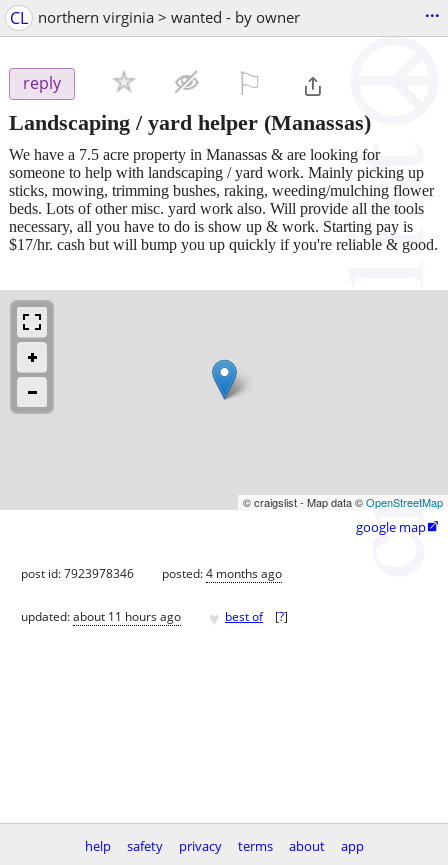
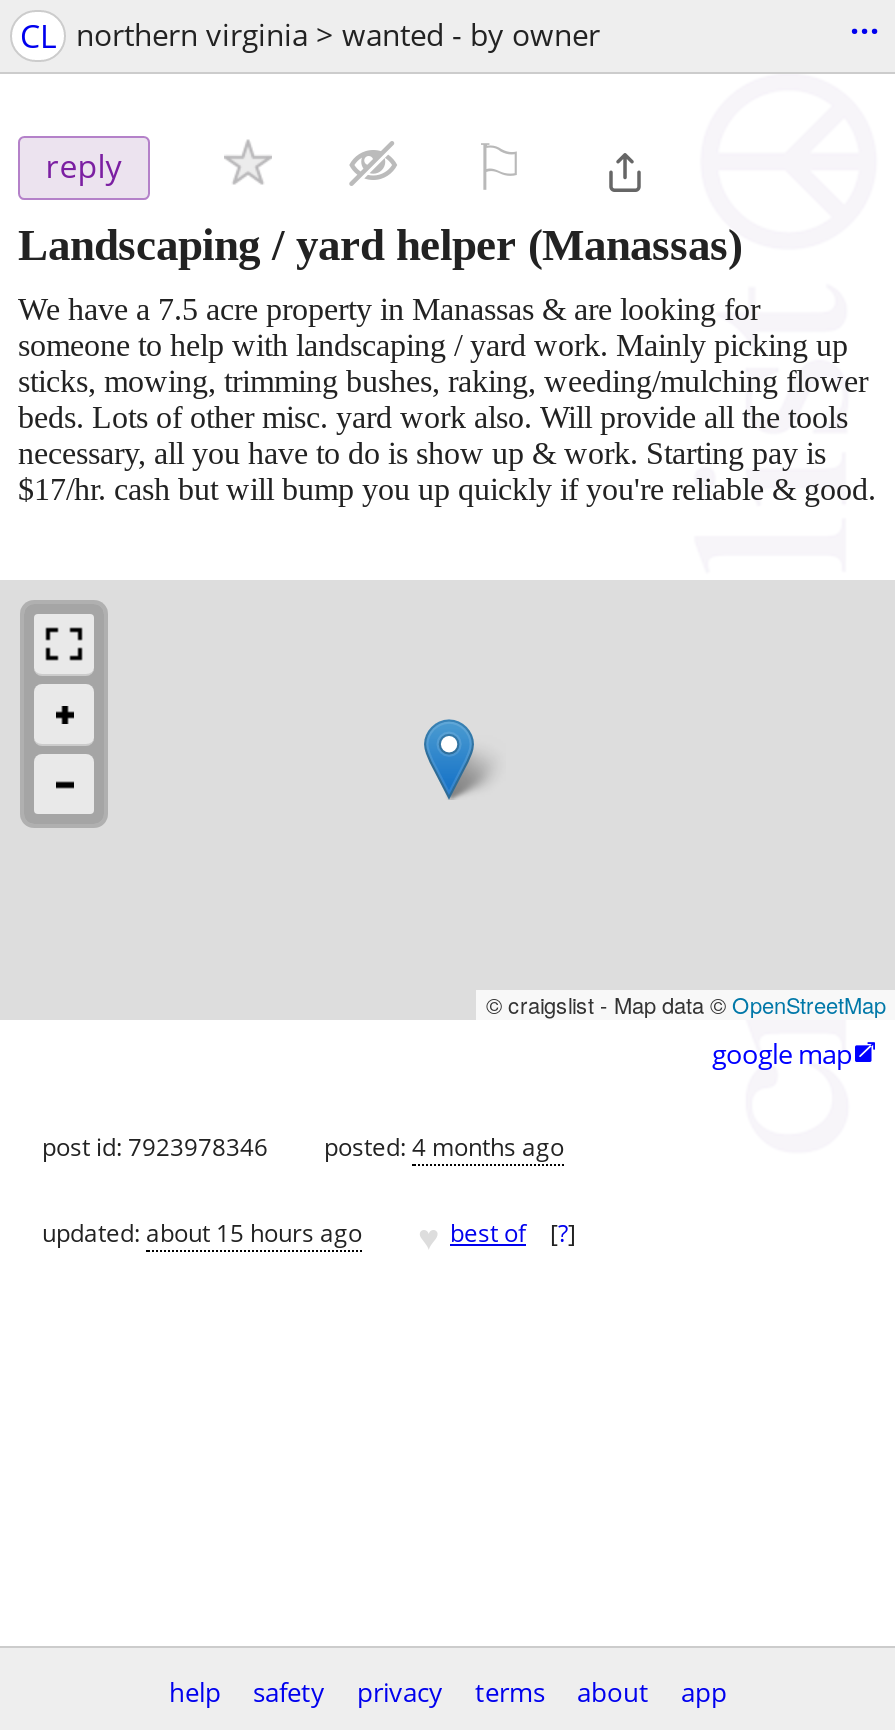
[21,608,181,625] updated: about 11 hours ago -> [42,1216,362,1250] updated: about 15 hours ago

